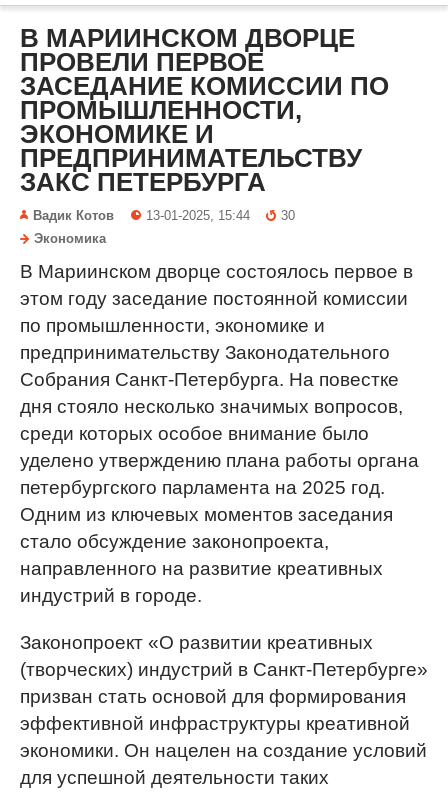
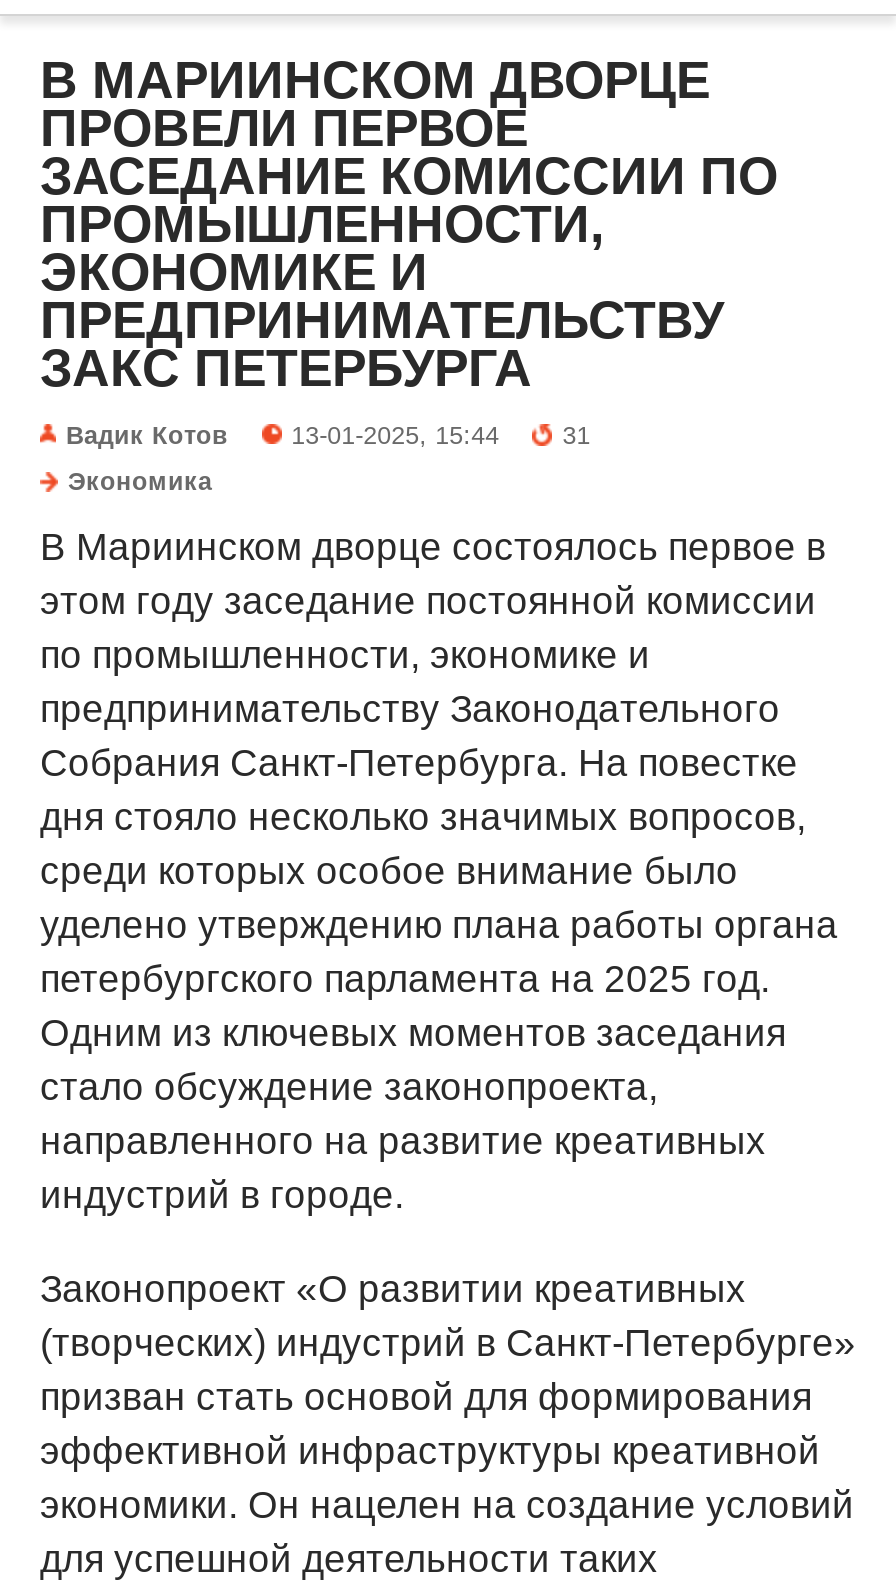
[281,209,295,223] 30 -> [562,422,590,450] 31

